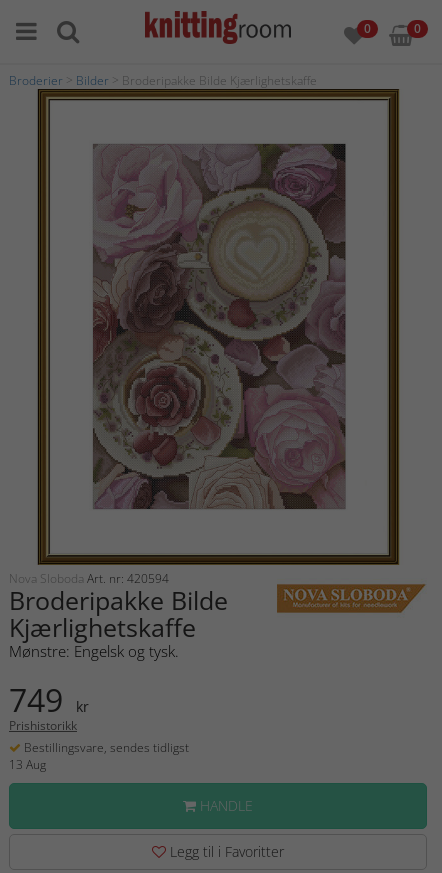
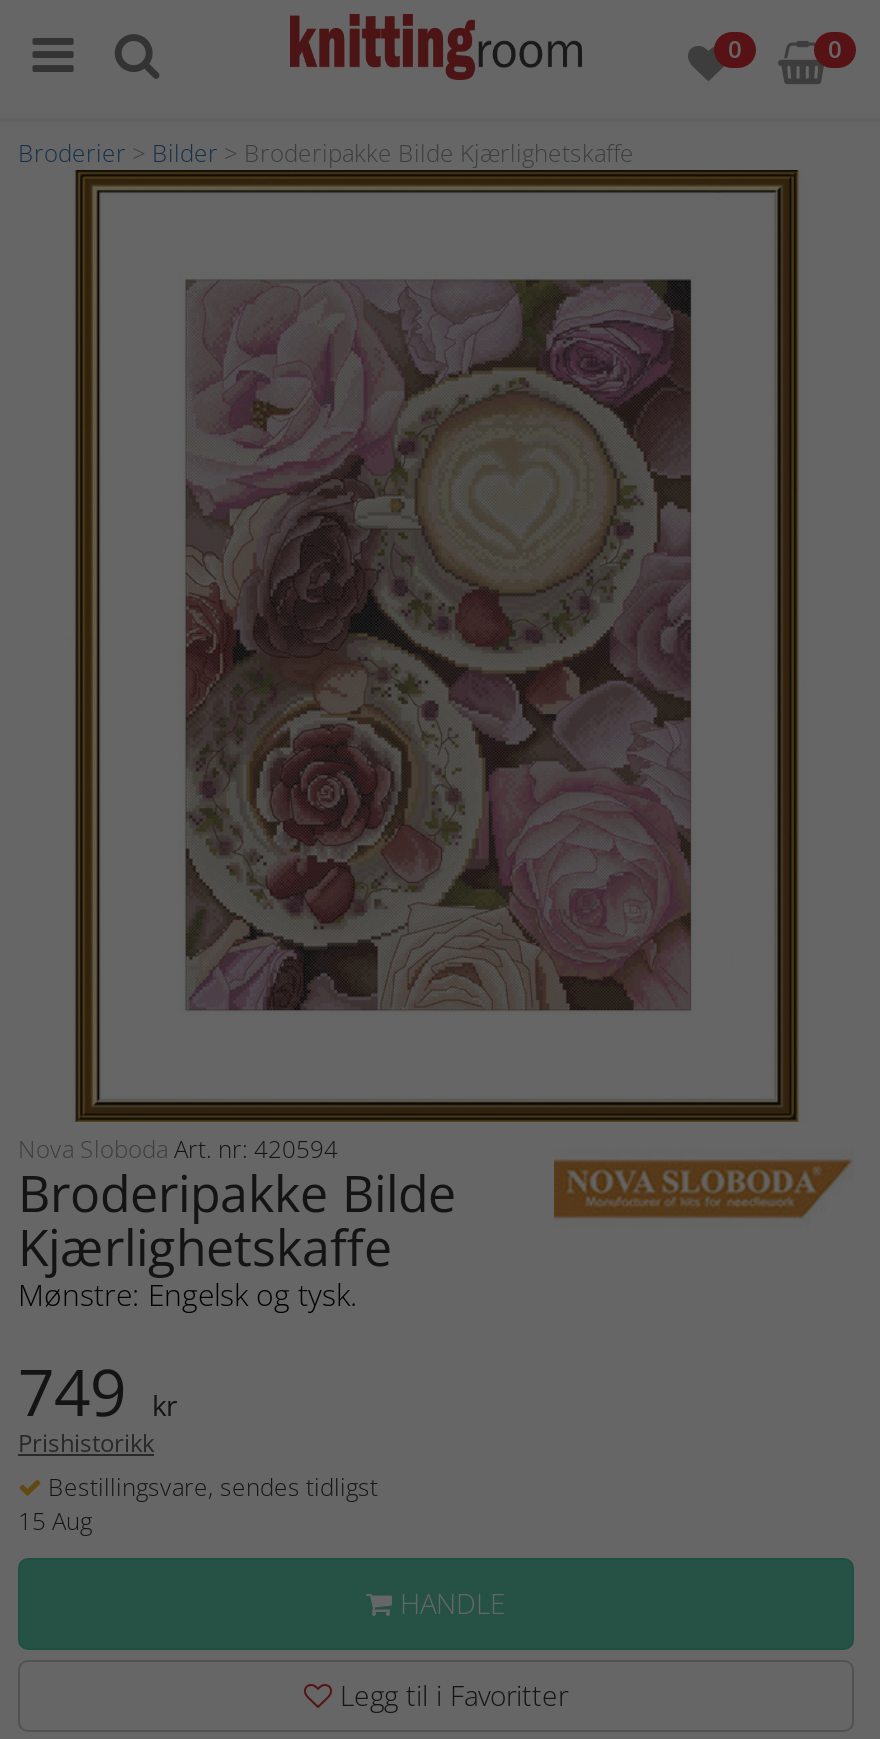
[9,756,46,773] 13 Aug -> [18,1503,92,1537] 15 Aug

